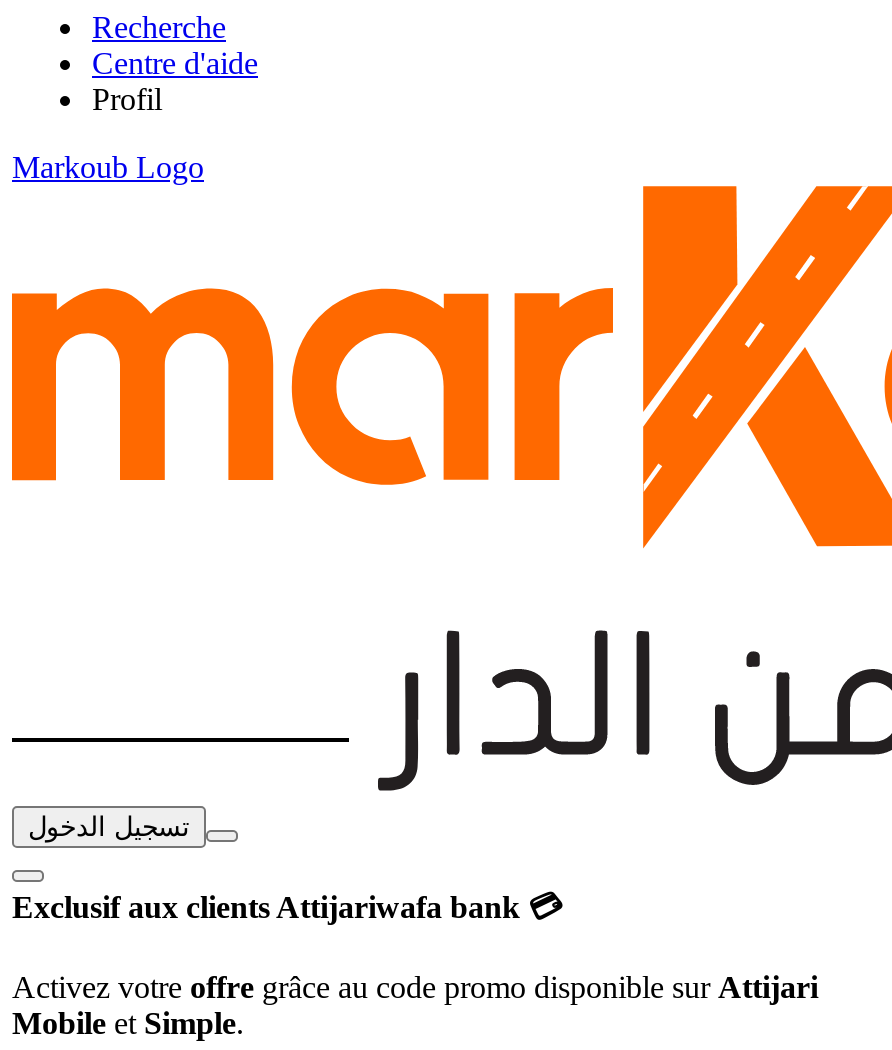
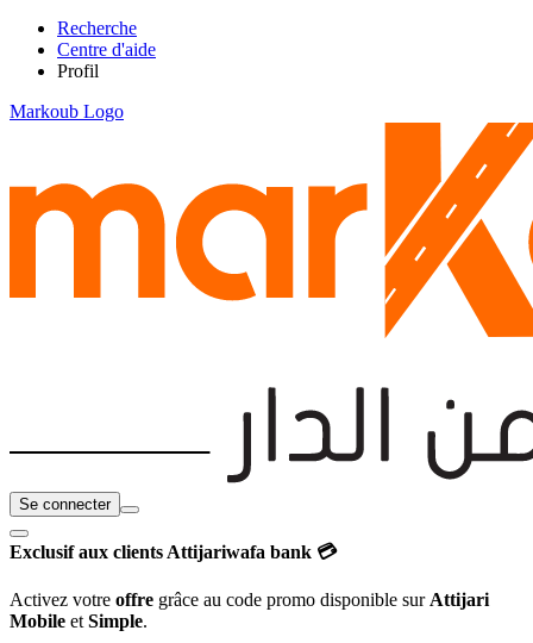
[28,812,190,842] تسجيل الدخول -> [19,495,111,513] Se connecter

